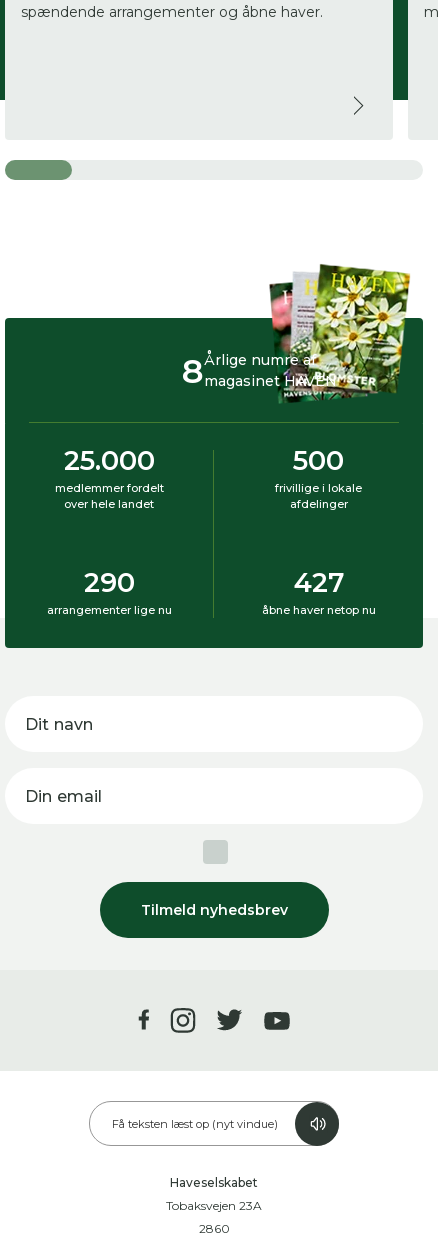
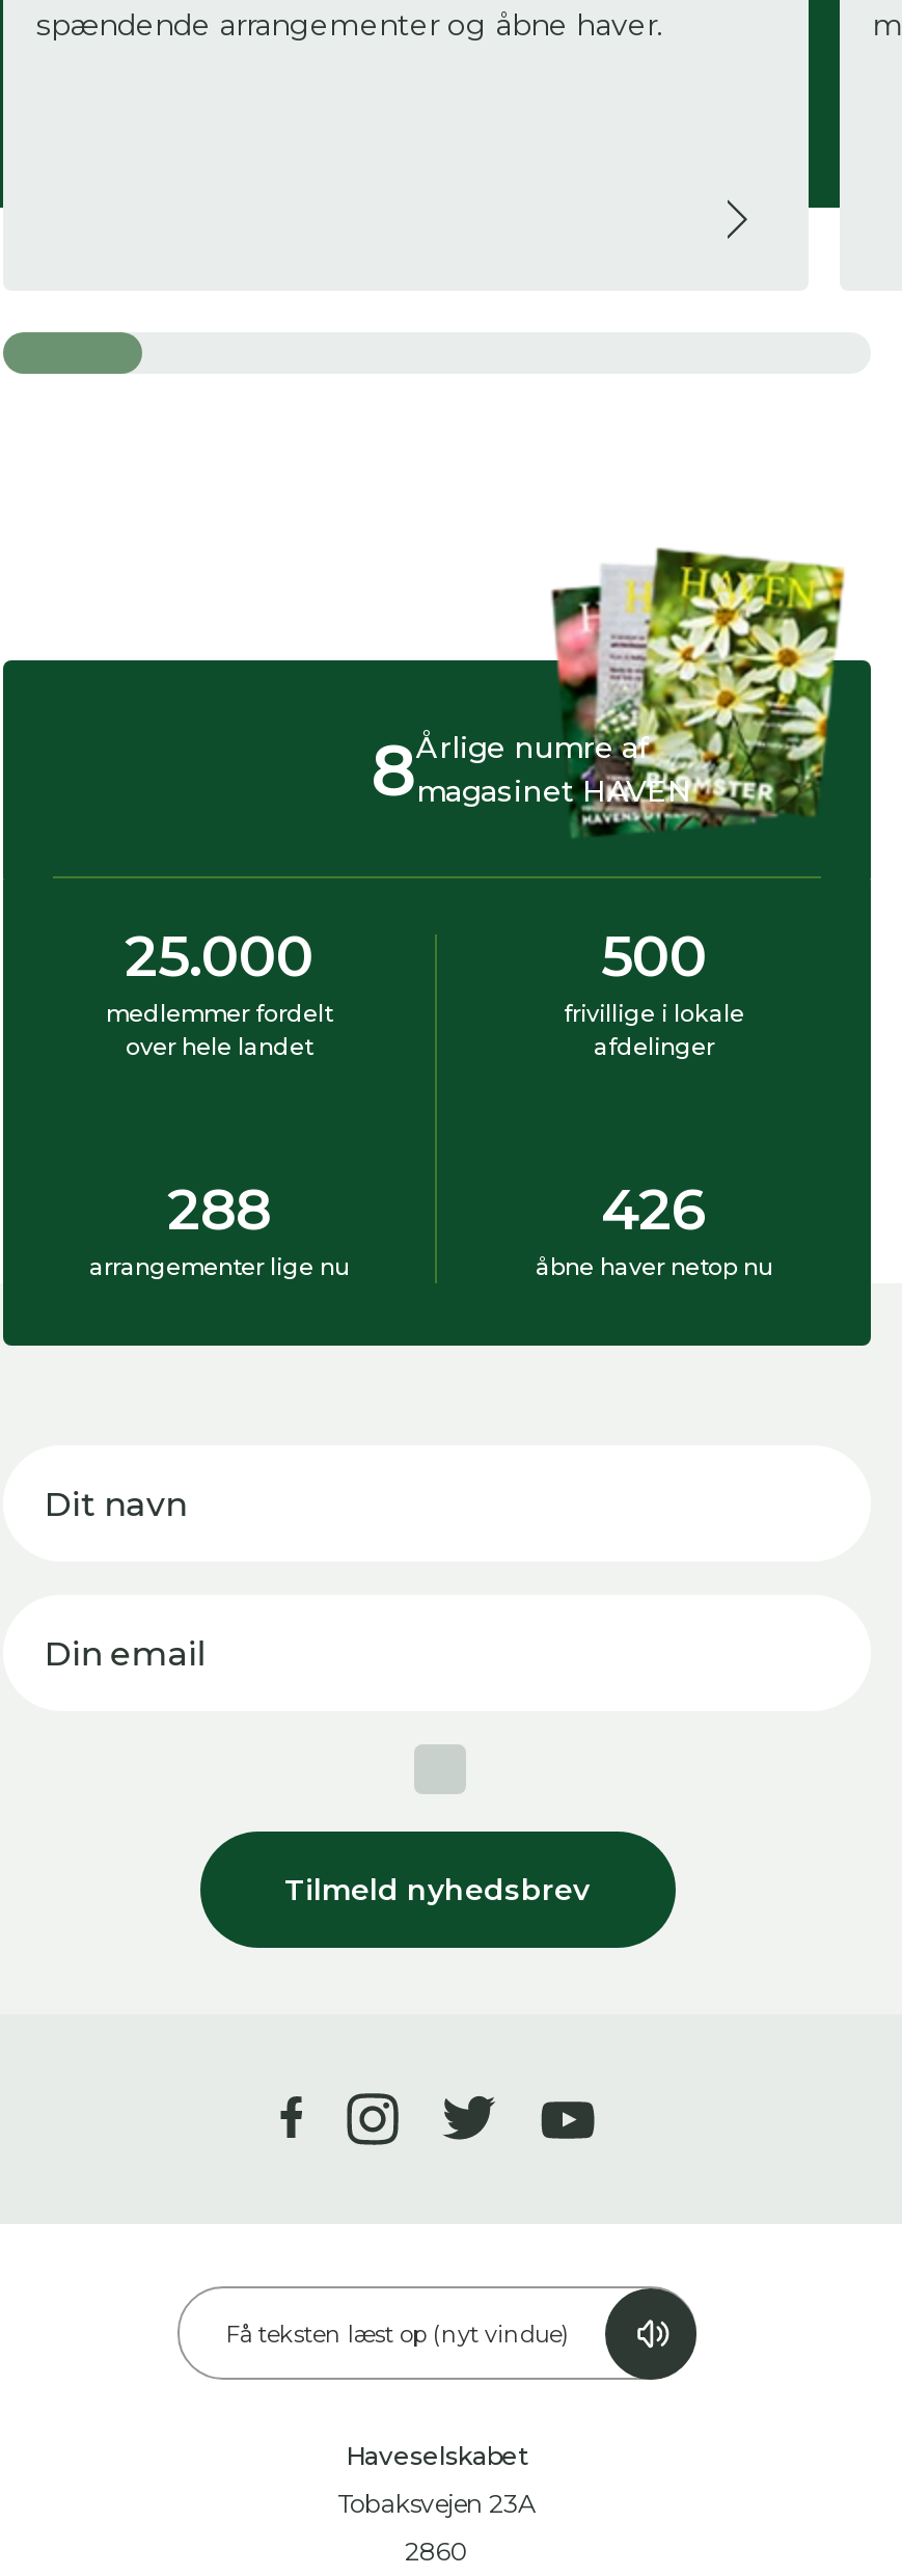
[83,566,134,599] 290 -> [167,1175,271,1243] 288
[293,566,343,599] 427 -> [601,1175,707,1243] 426

